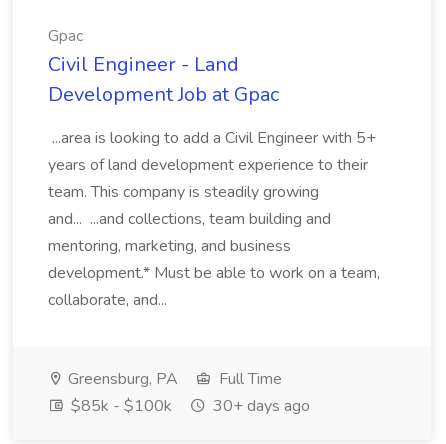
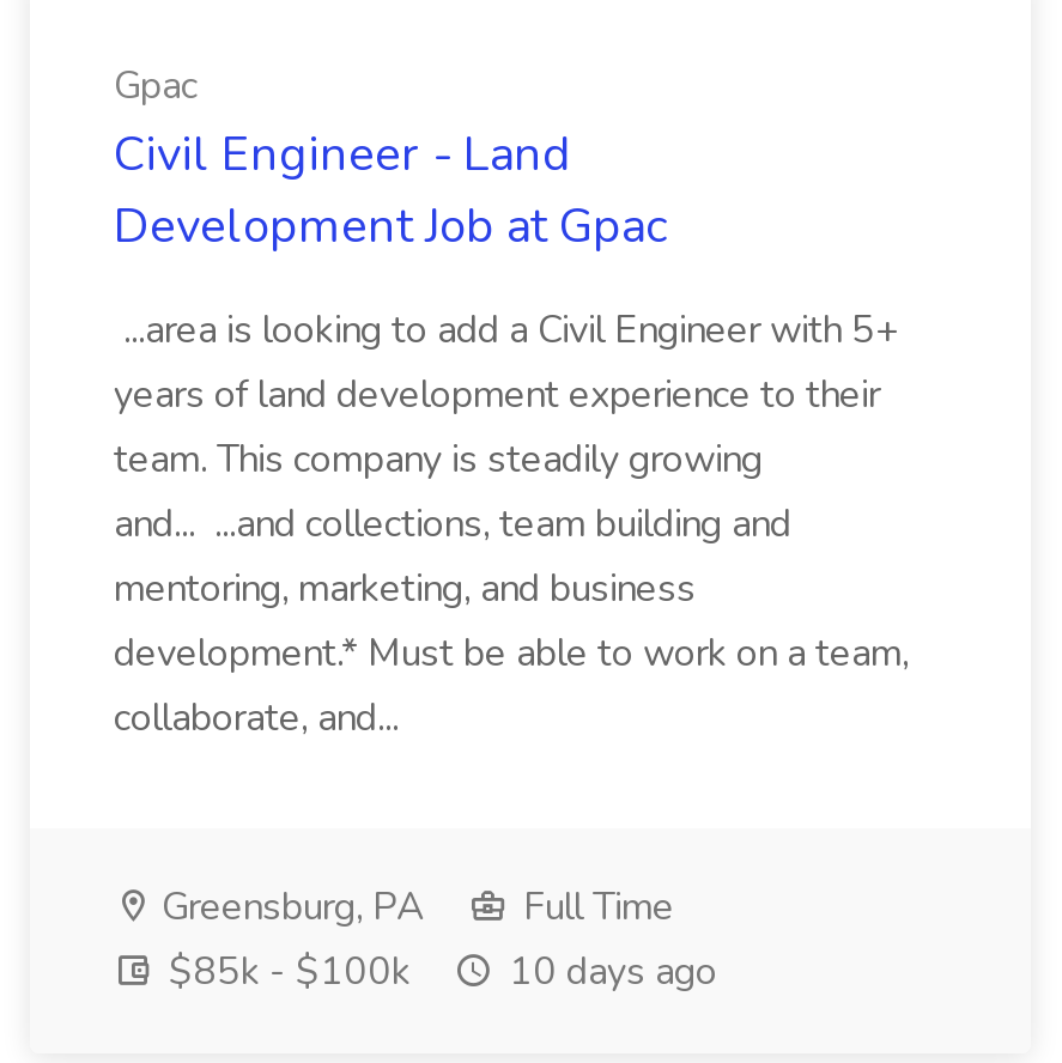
[67,395,310,417] $85k - $100k 30+ days ago -> [159,946,717,998] $85k - $100k 10 days ago

